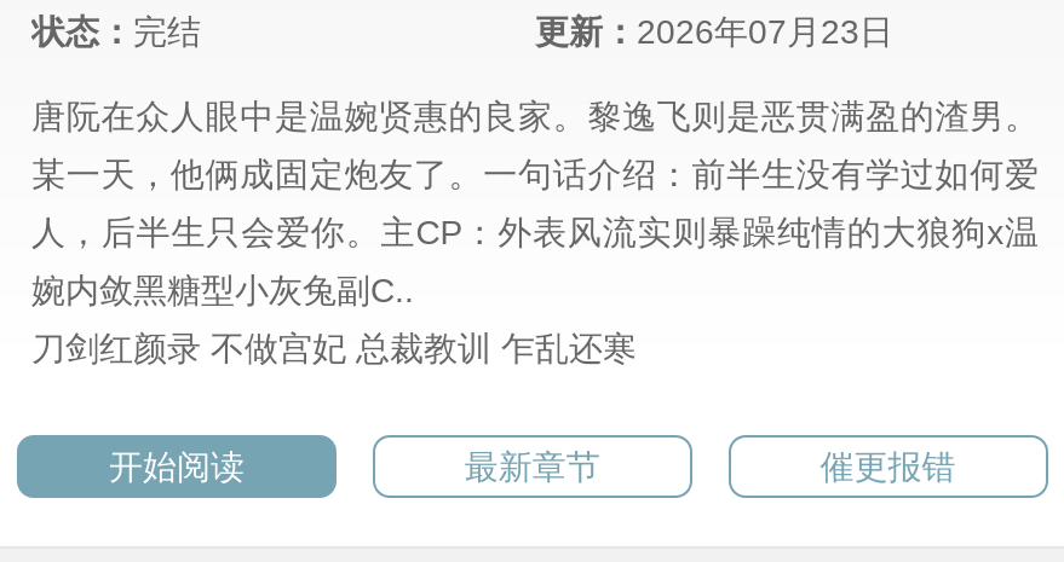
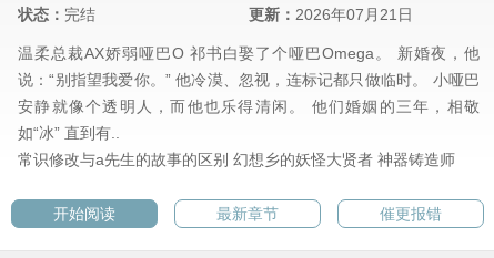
[535,13,893,52] 更新：2026年07月23日 -> [249,6,413,24] 更新：2026年07月21日
[31,98,1039,137] 唐阮在众人眼中是温婉贤惠的良家。黎逸飞则是恶贯满盈的渣男。 -> [18,45,480,63] 温柔总裁AX娇弱哑巴O 祁书白娶了个哑巴Omega。 新婚夜，他
[31,156,1039,195] 某一天，他俩成固定炮友了。一句话介绍：前半生没有学过如何爱 -> [18,71,480,89] 说：“别指望我爱你。” 他冷漠、忽视，连标记都只做临时。 小哑巴
[31,214,1039,253] 人，后半生只会爱你。主CP：外表风流实则暴躁纯情的大狼狗x温 -> [18,98,480,116] 安静就像个透明人，而他也乐得清闲。 他们婚姻的三年，相敬
[31,272,414,311] 婉内敛黑糖型小灰兔副C.. -> [18,125,120,142] 如“冰” 直到有..
[31,330,637,369] 刀剑红颜录 不做宫妃 总裁教训 乍乱还寒 -> [18,151,455,169] 常识修改与a先生的故事的区别 幻想乡的妖怪大贤者 神器铸造师

